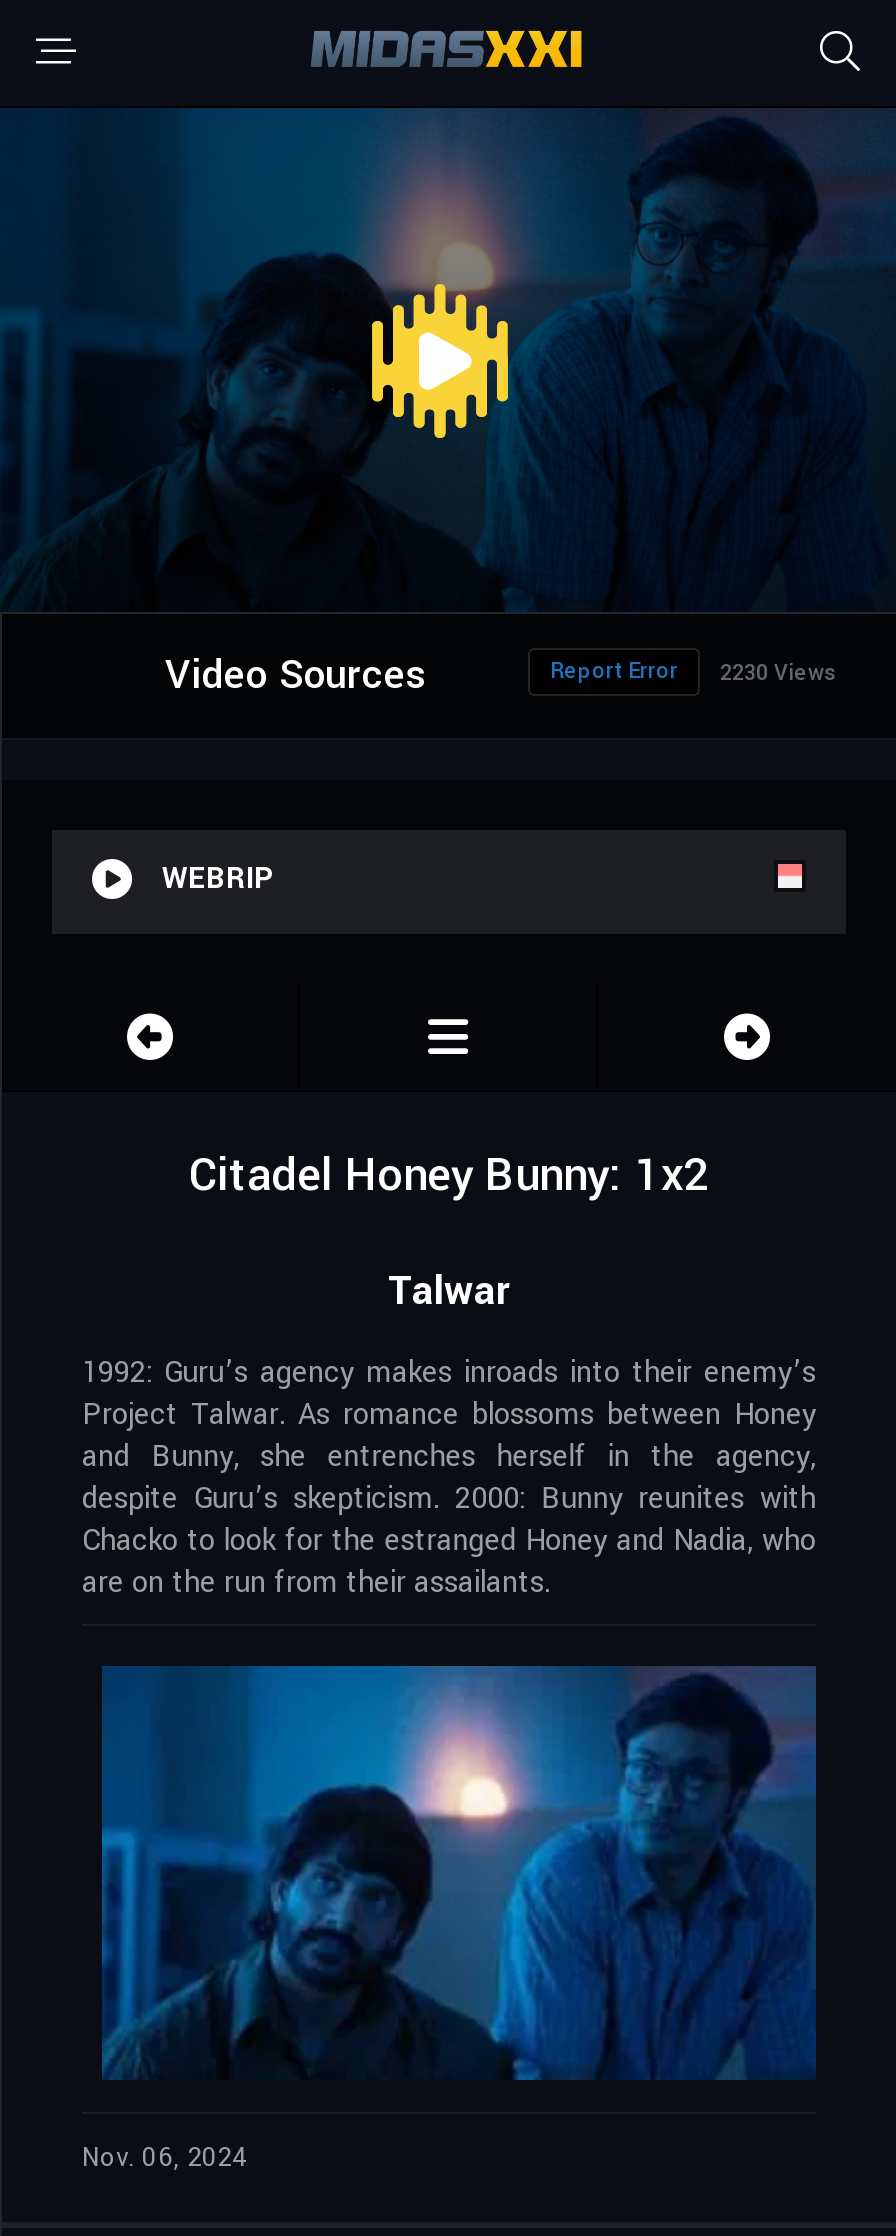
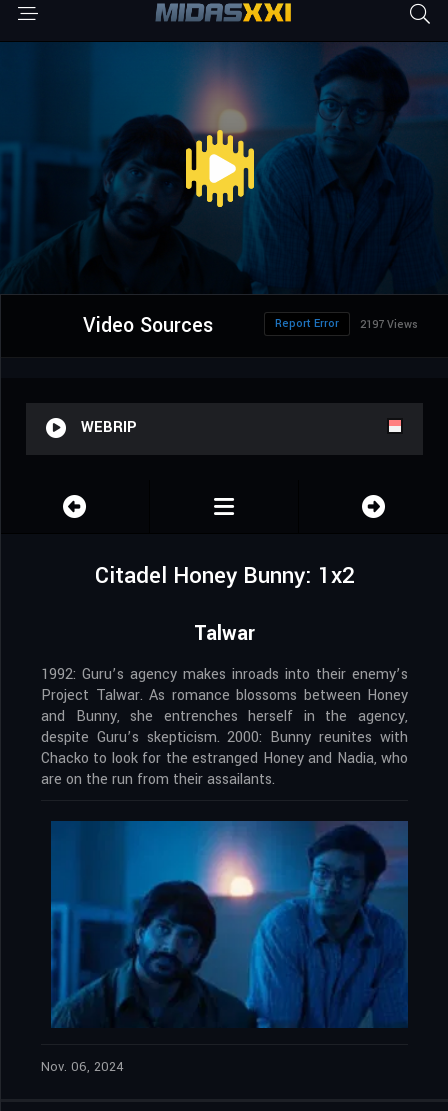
[550,656,836,688] Report Error 2230 Views -> [275,316,418,332] Report Error 2197 Views

